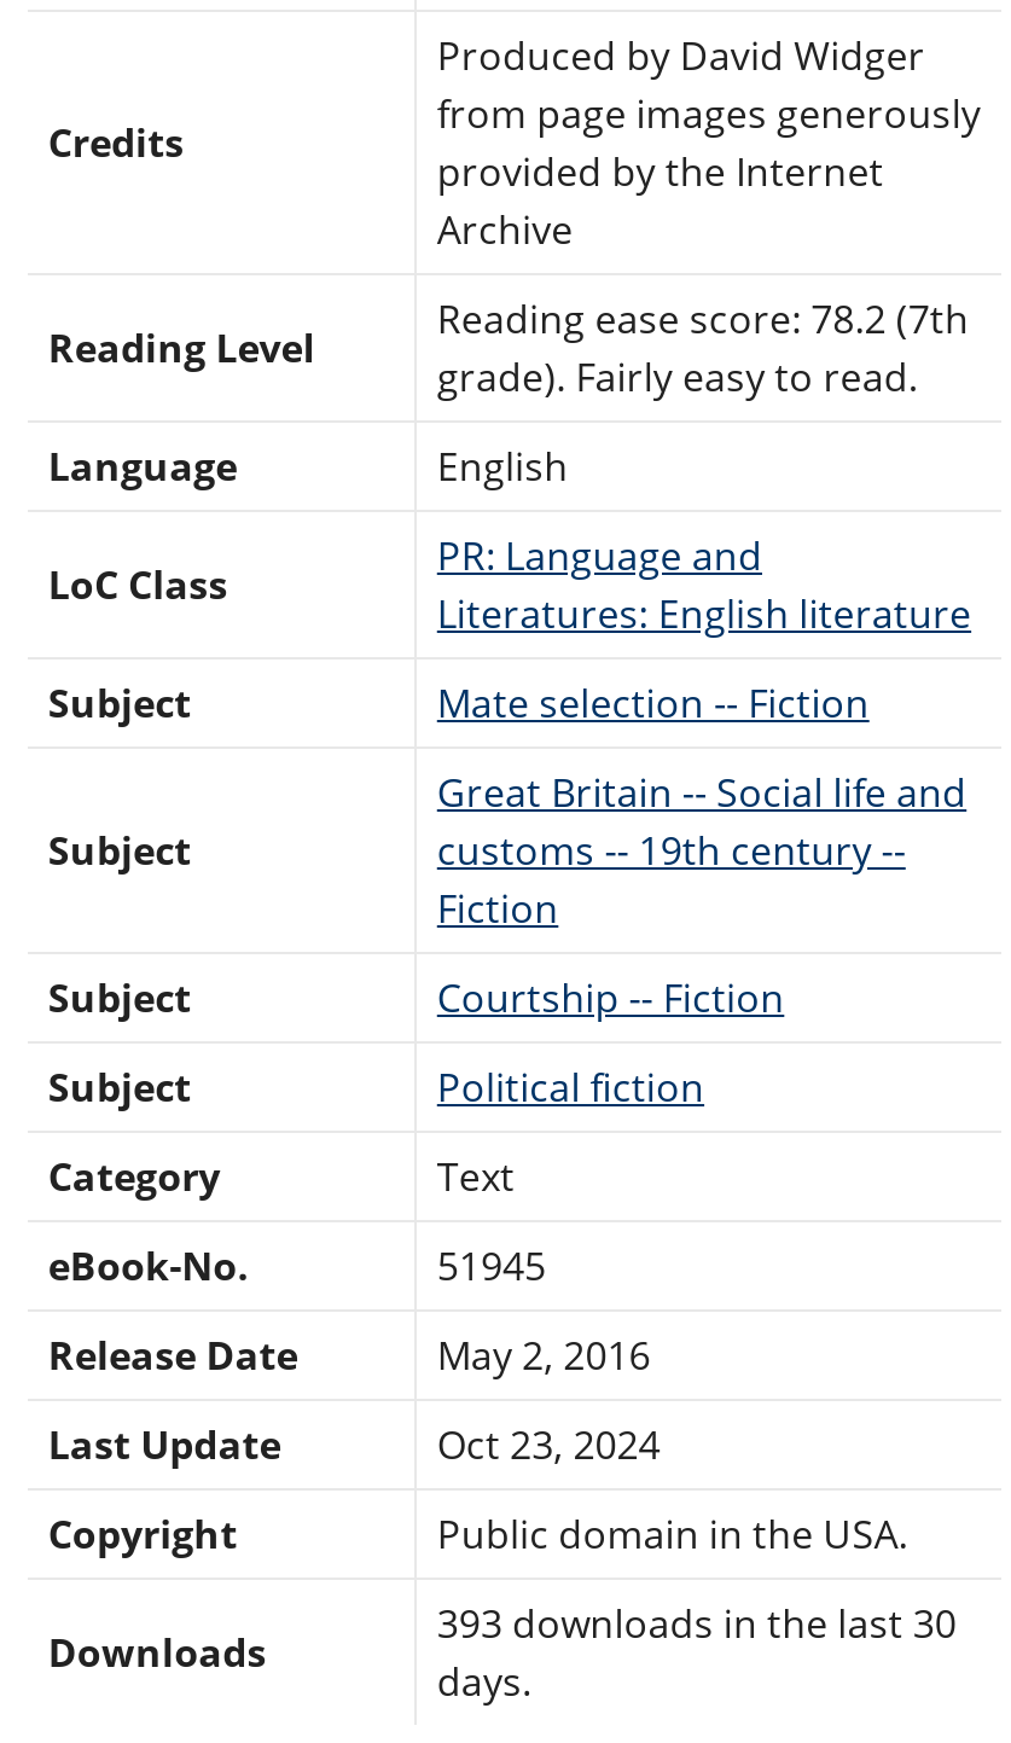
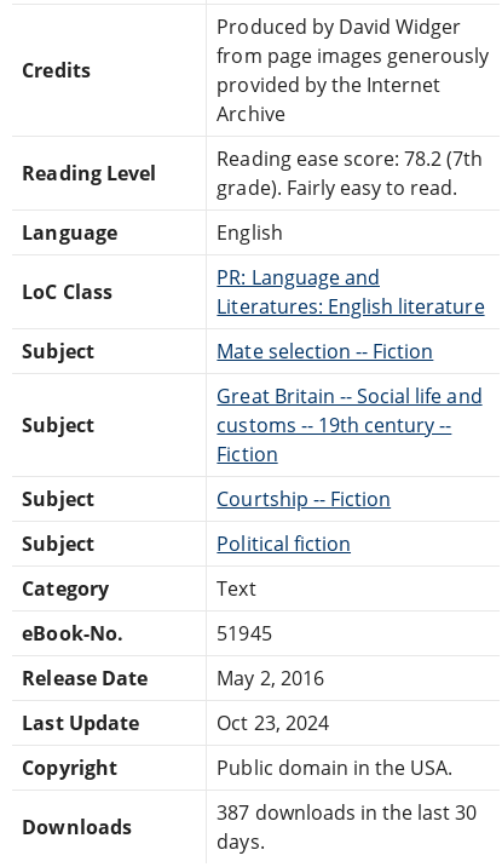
[437,1596,957,1649] 393 downloads in the last 30 -> [217,799,477,825] 387 downloads in the last 30

